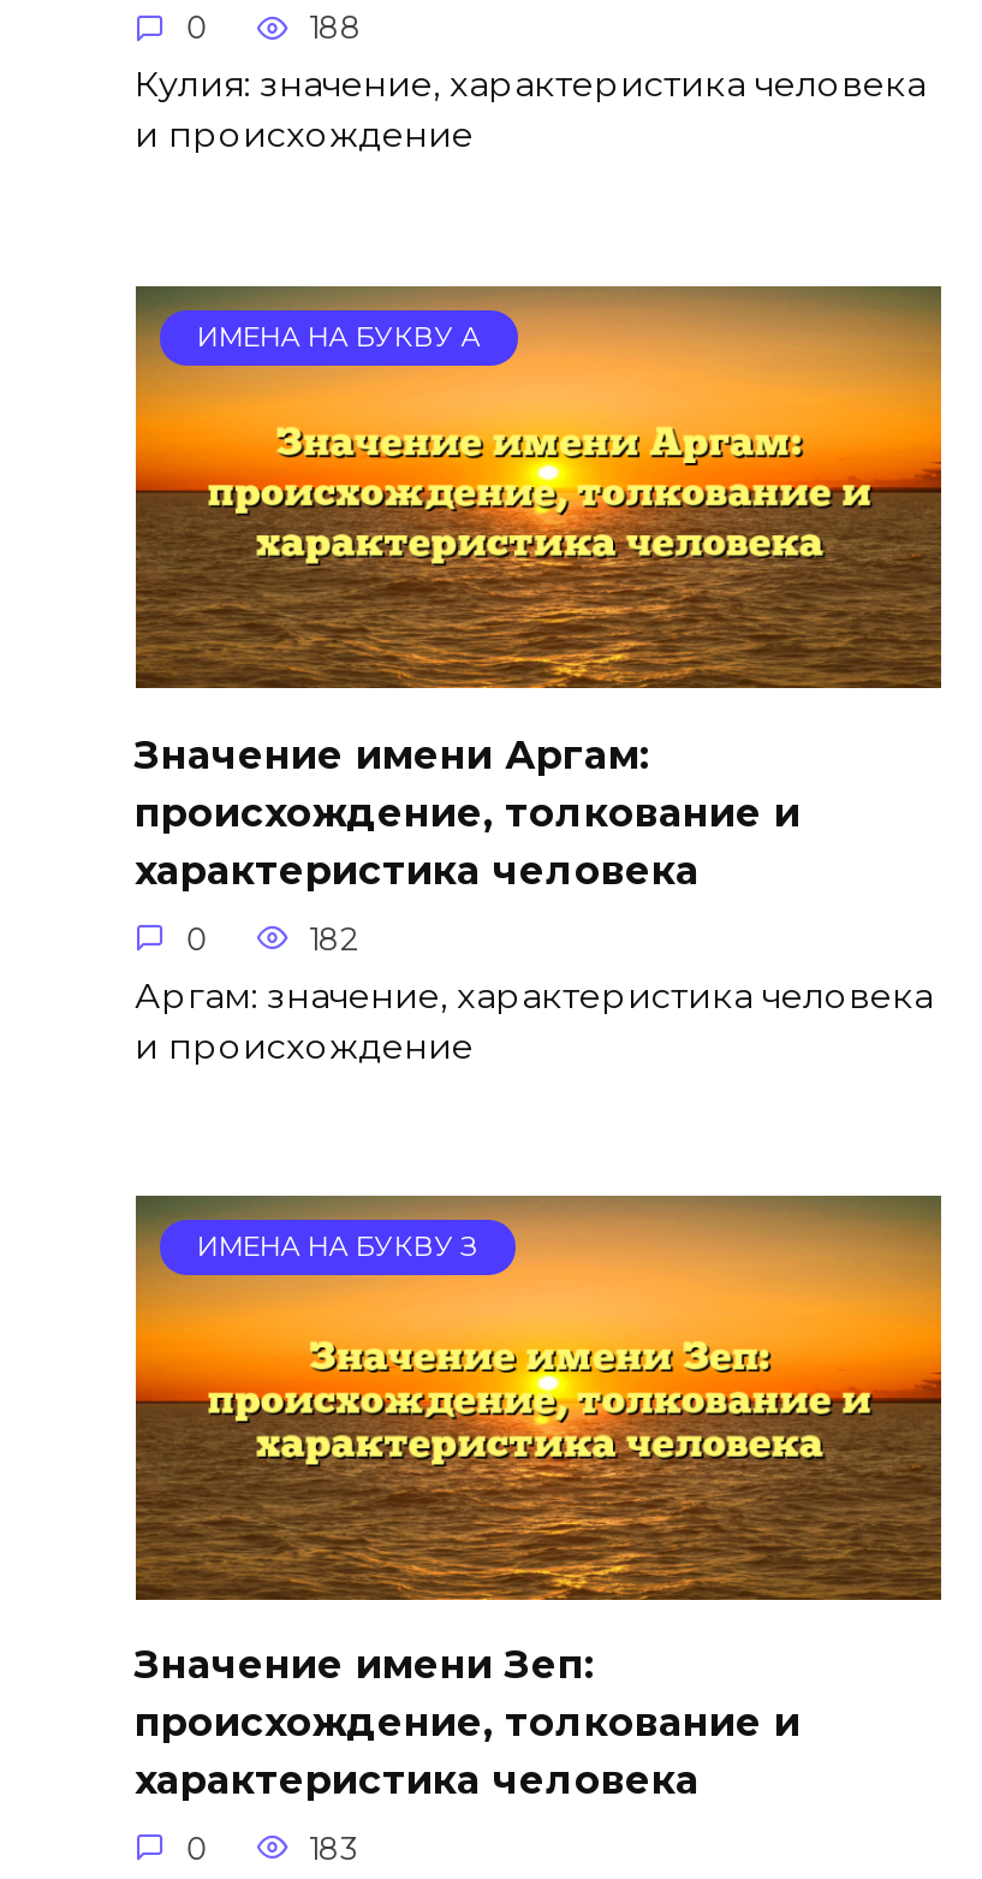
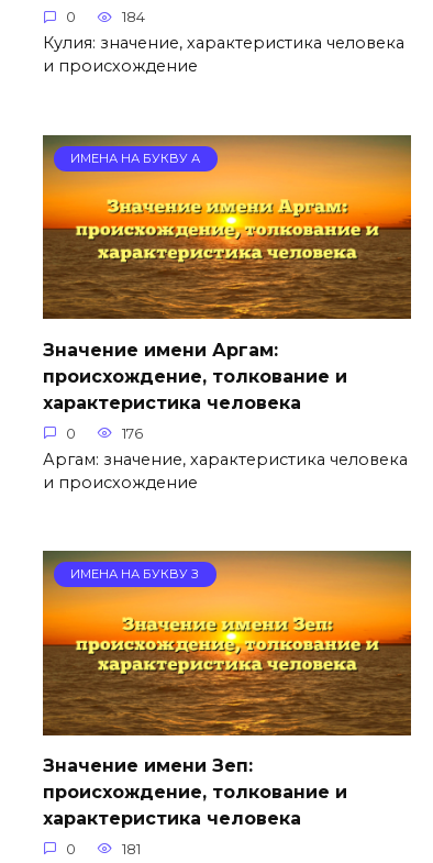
[309,11,362,47] 188 -> [122,9,145,26] 184
[309,921,357,957] 182 -> [122,425,143,442] 176
[309,1831,359,1867] 183 -> [122,841,141,858] 181

